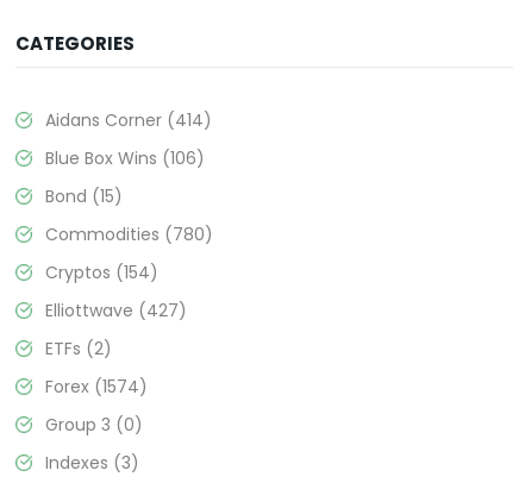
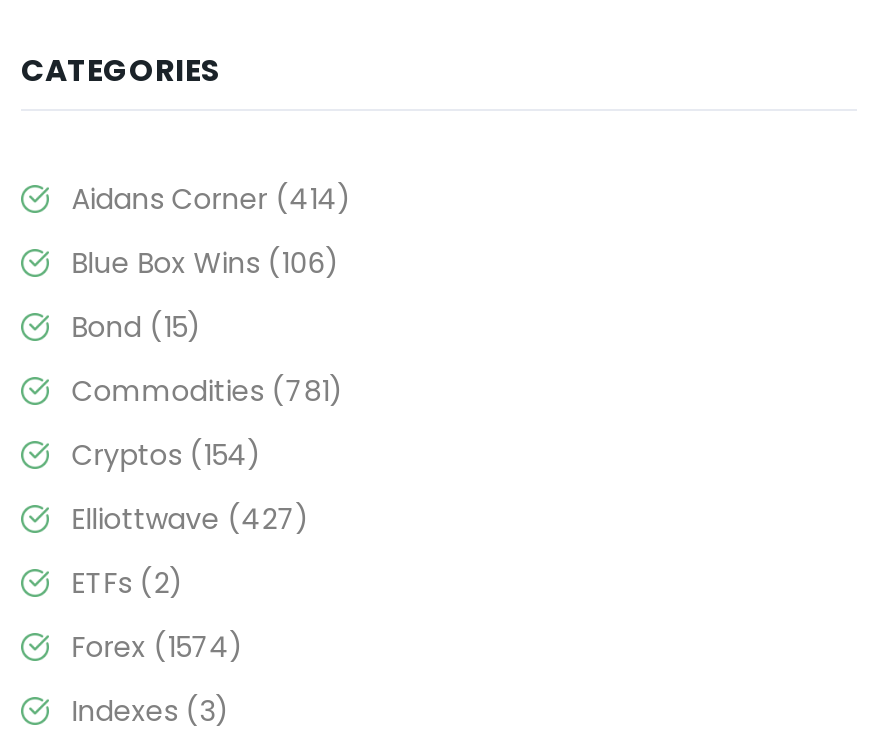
[45,223,213,247] Commodities (780) -> [71,372,343,412] Commodities (781)
[45,413,143,437] Group 3 (0) -> none

